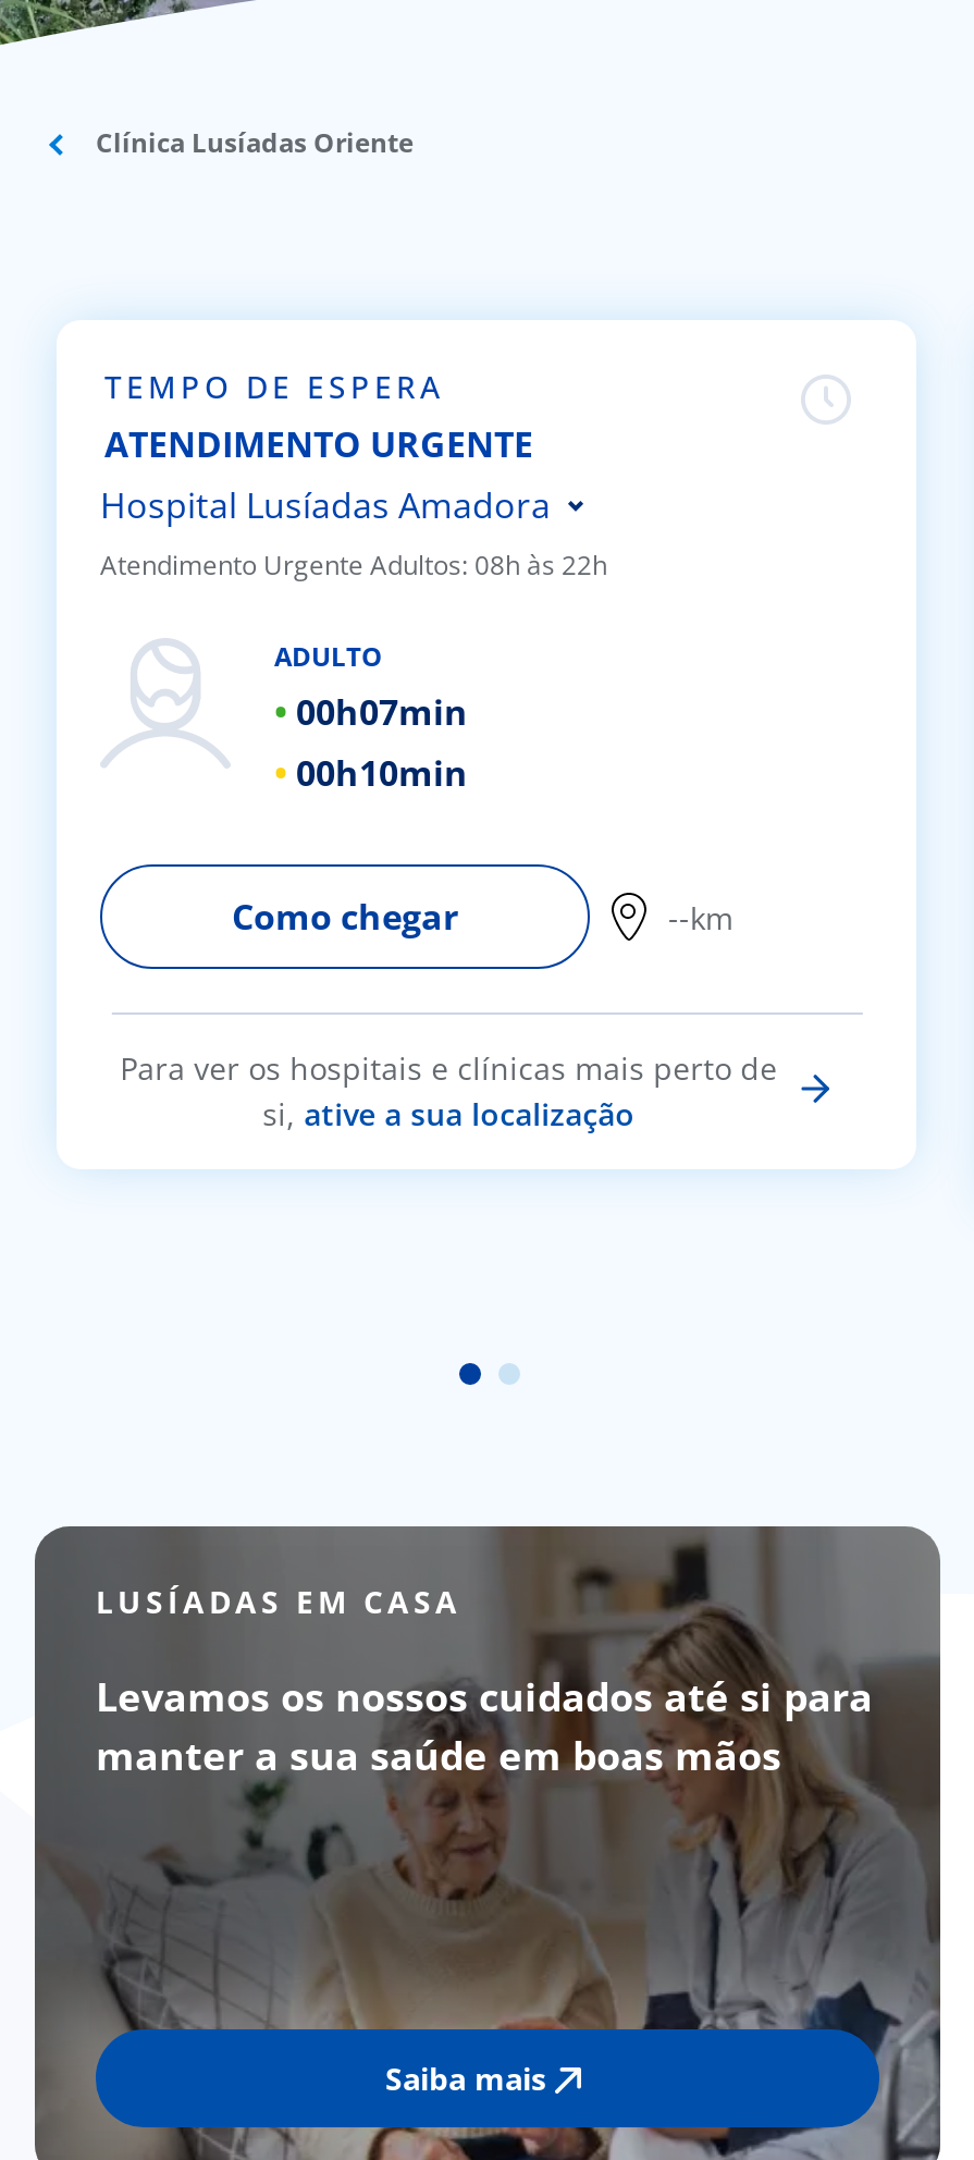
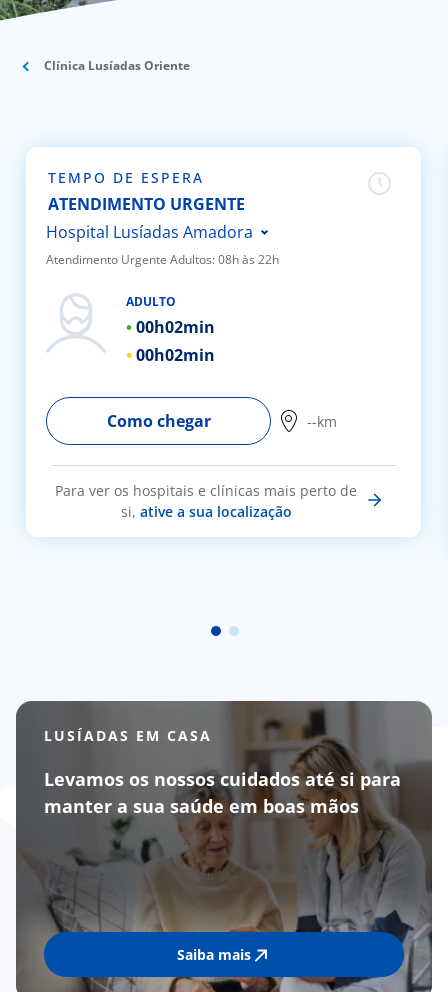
[296,688,468,736] 00h07min -> [136,316,215,338] 00h02min
[296,749,468,797] 00h10min -> [136,344,215,366] 00h02min

